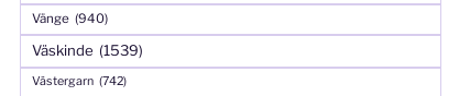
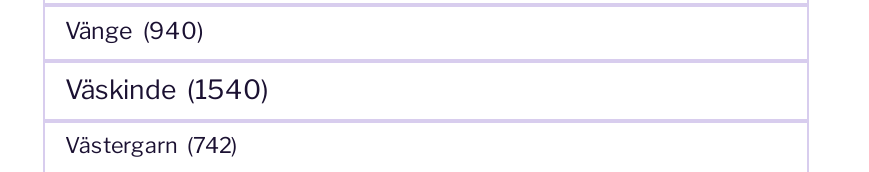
[32,41,143,59] Väskinde (1539) -> [65,72,269,104] Väskinde (1540)

